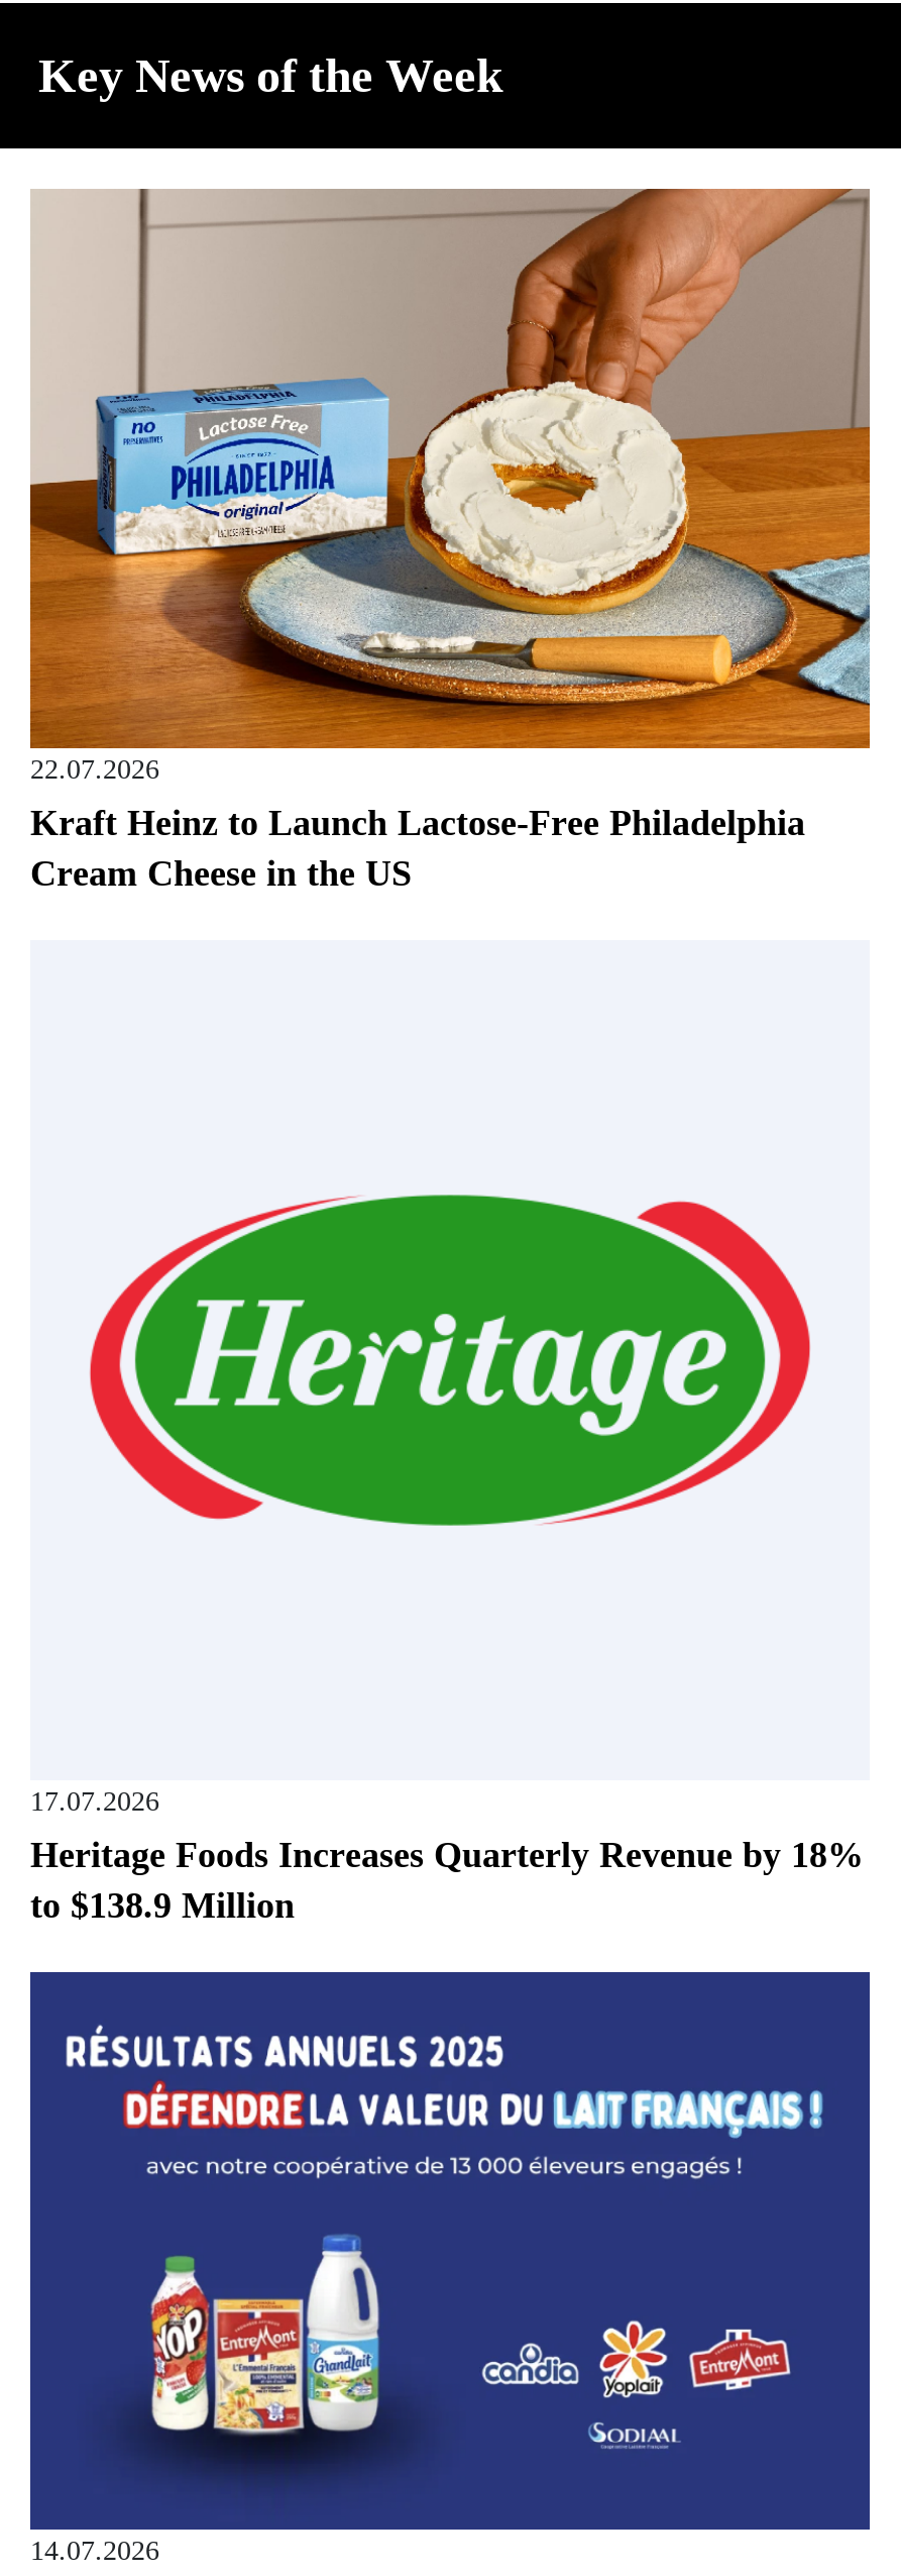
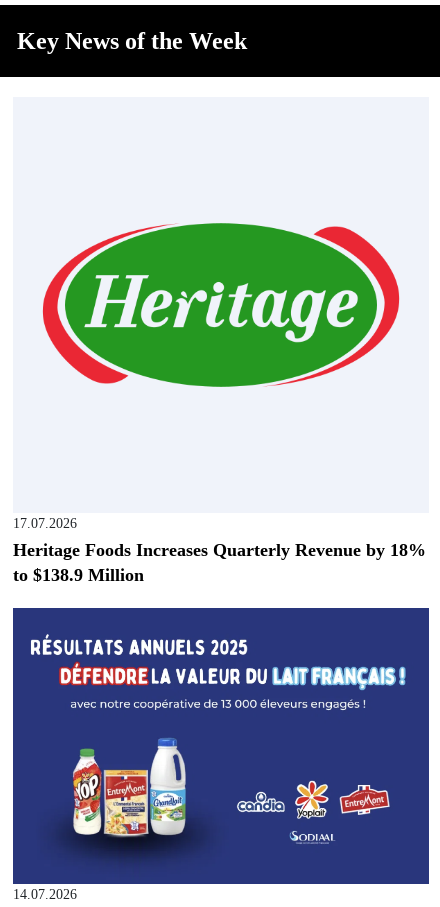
[28,187,872,893] [image] | 22.07.2026 | Kraft Heinz to Launch Lactose-Free Philadelphia | Cream Cheese in the US -> none

